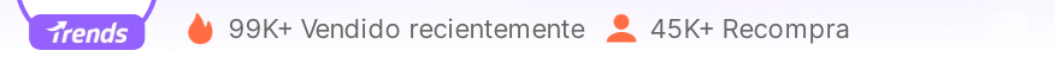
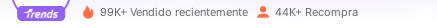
[228,12,850,45] 99K+ Vendido recientemente 45K+ Recompra -> [100,5,358,19] 99K+ Vendido recientemente 44K+ Recompra

